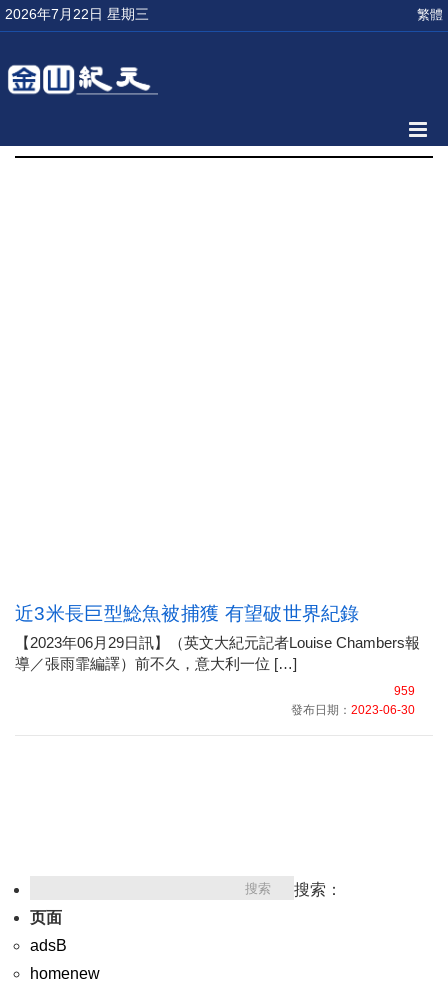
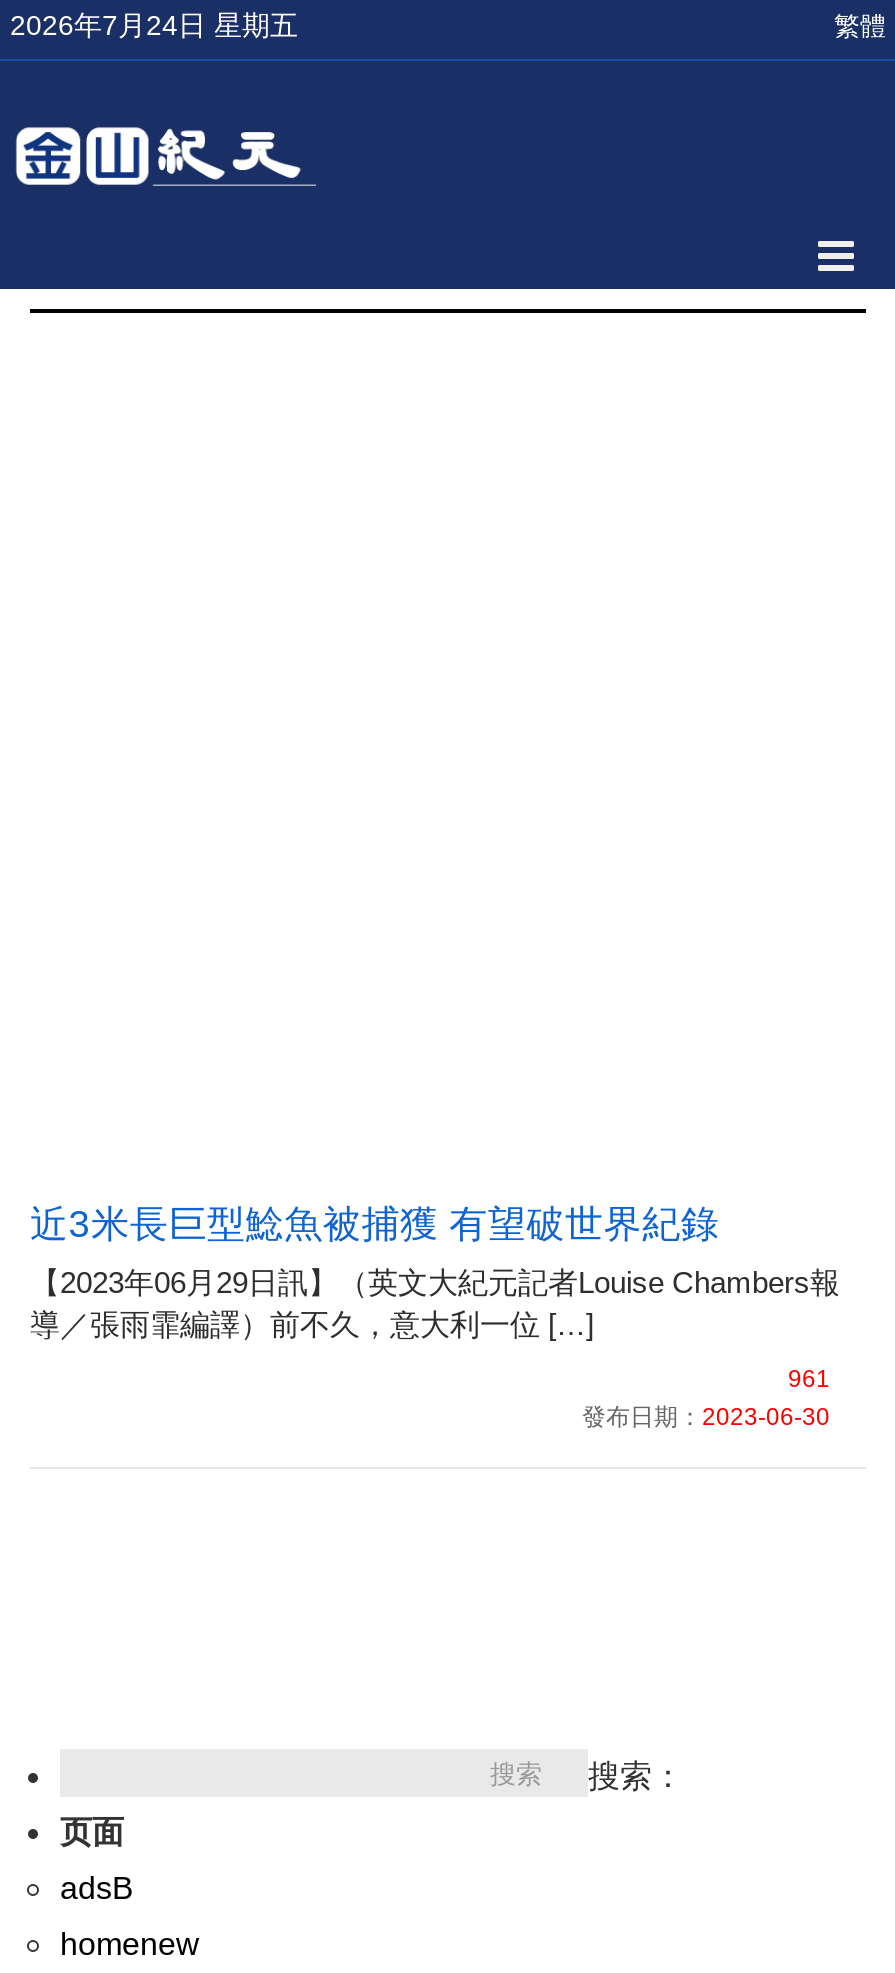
[5,6,149,22] 2026年7月22日 星期三 -> [10,9,298,41] 2026年7月24日 星期五
[394,684,415,698] 959 -> [788,1365,830,1393] 961

